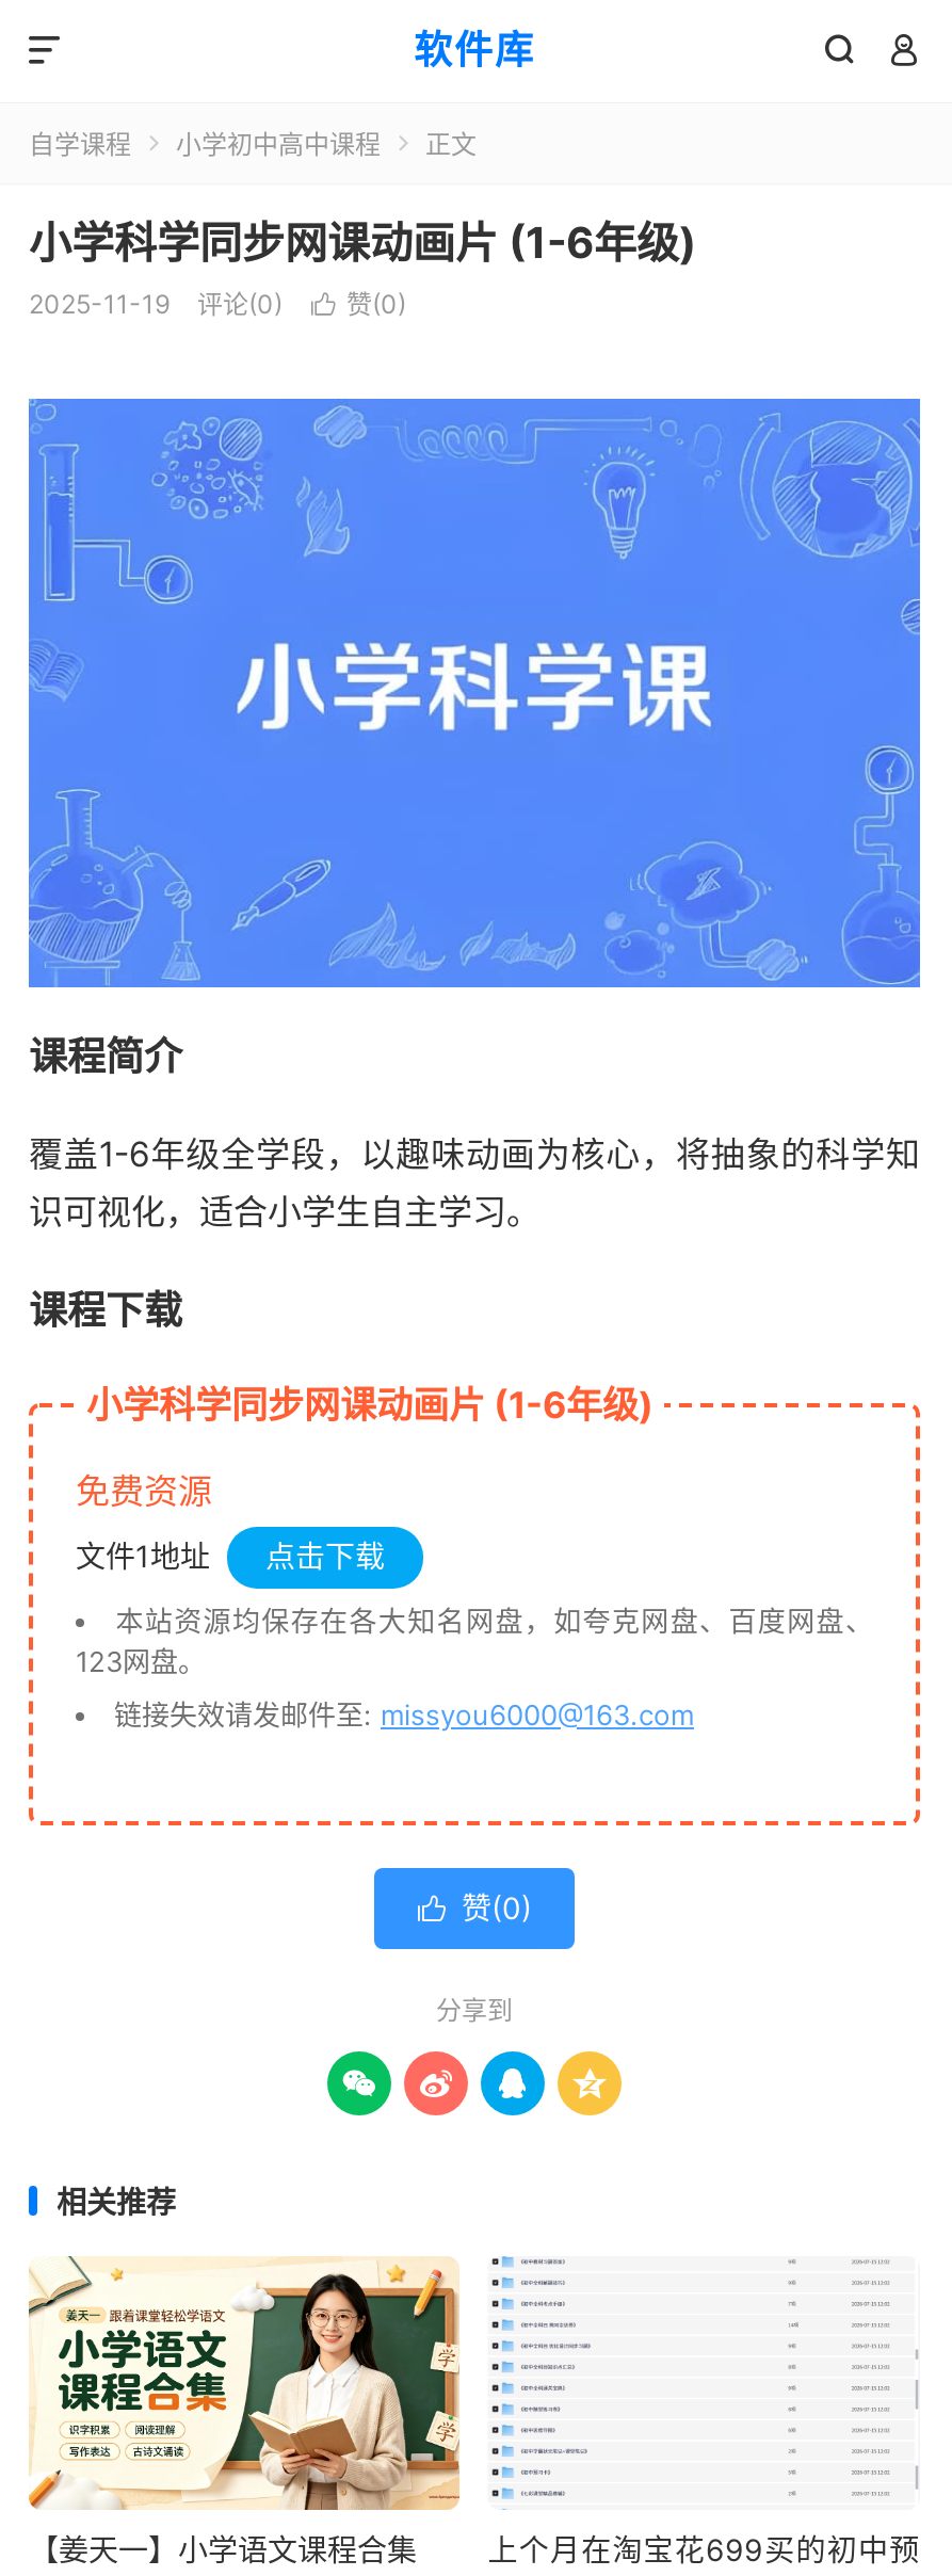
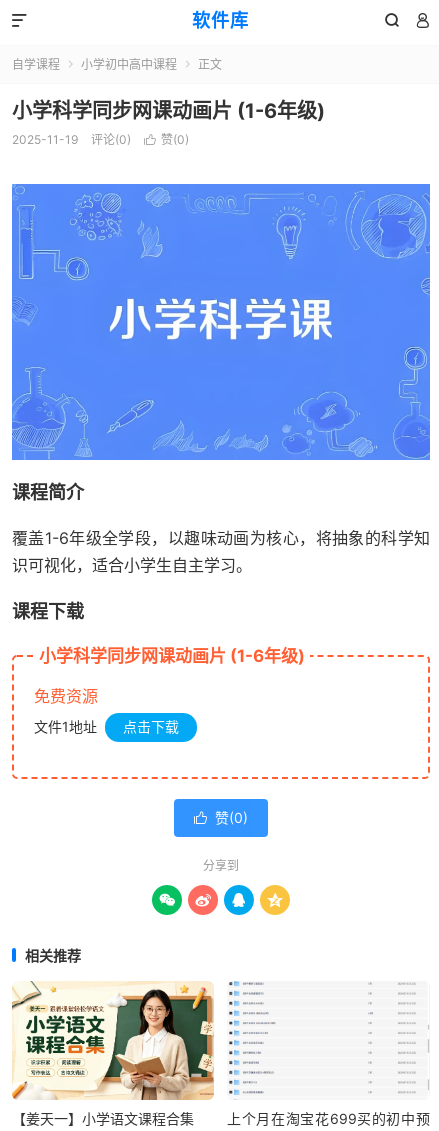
[76,1604,873,1732] 本站资源均保存在各大知名网盘，如夸克网盘、百度网盘、 | 123网盘。 | 链接失效请发邮件至: missyou6000@163.com -> none

